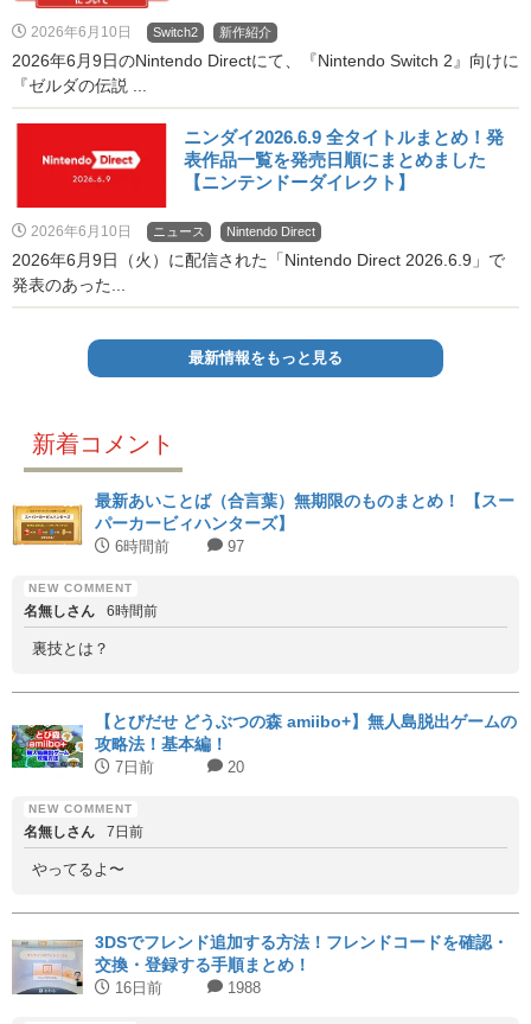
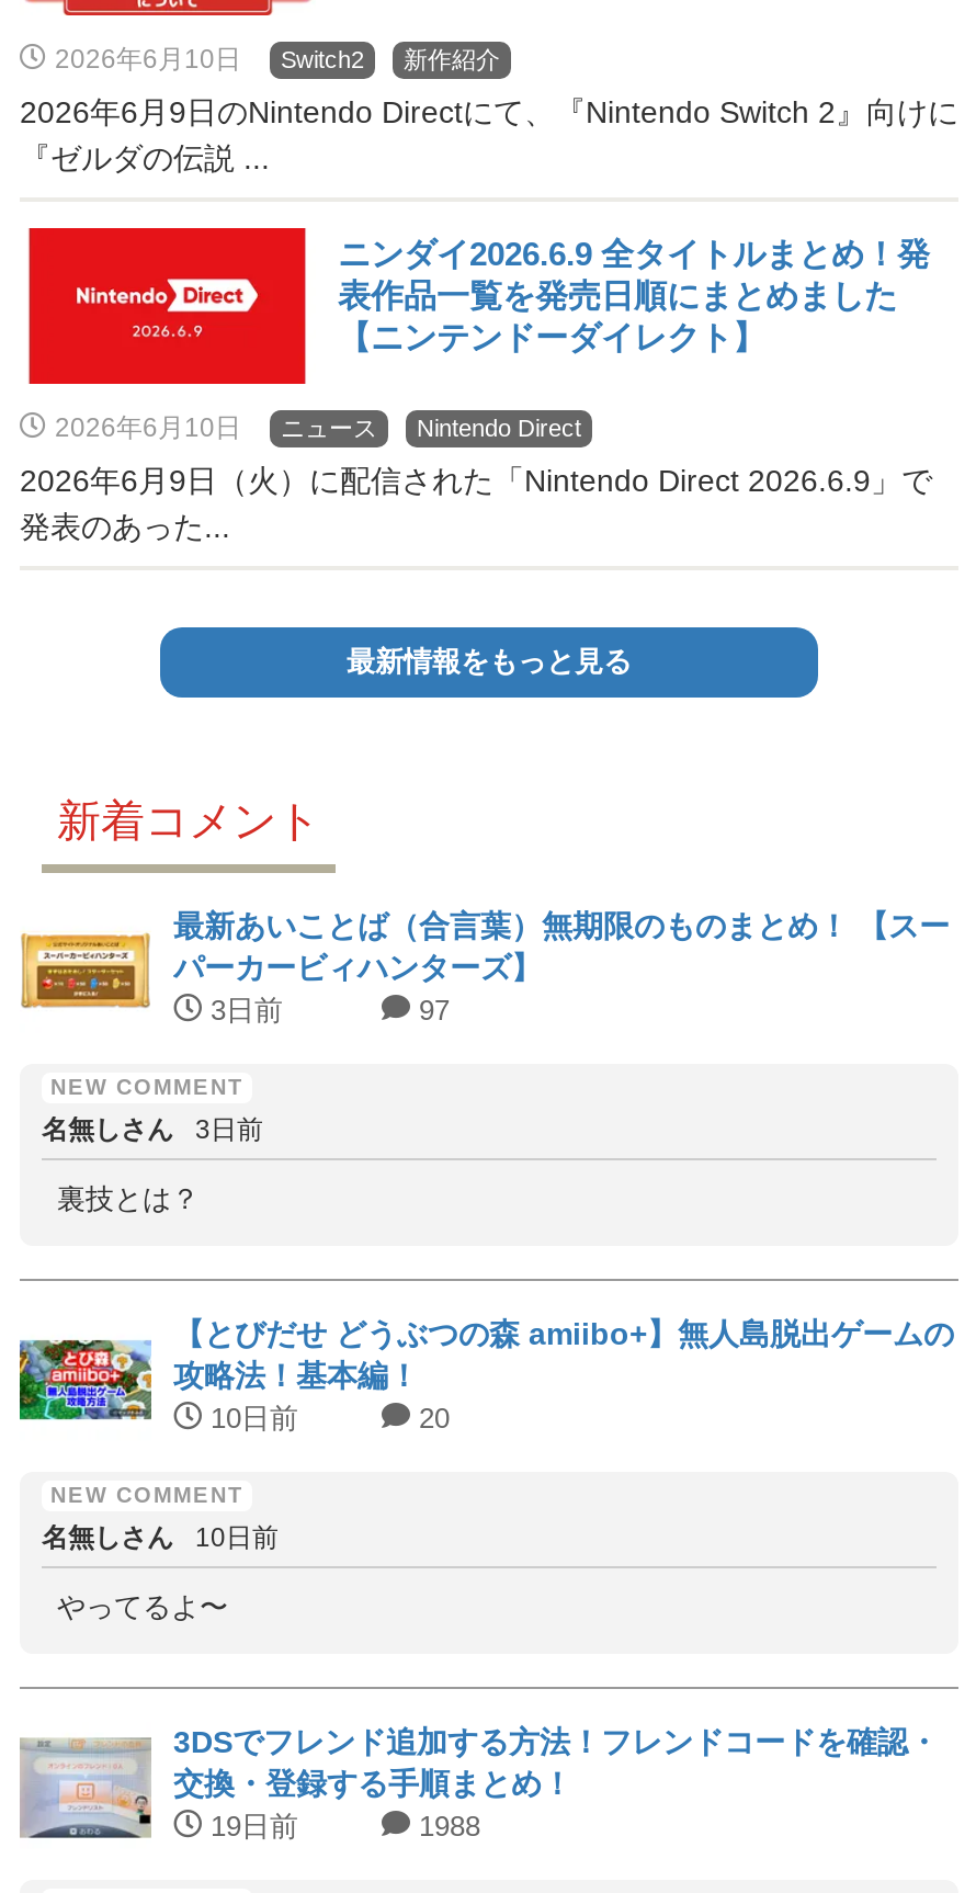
[110,538,169,555] 6時間前 -> [202,994,283,1027] 3日前
[24,603,158,619] 名無しさん 6時間前 -> [42,1114,263,1145] 名無しさん 3日前
[110,758,154,776] 7日前 -> [202,1402,298,1435] 10日前
[24,823,143,840] 名無しさん 7日前 -> [42,1522,279,1553] 名無しさん 10日前
[110,979,162,997] 16日前 -> [202,1810,298,1843] 19日前

